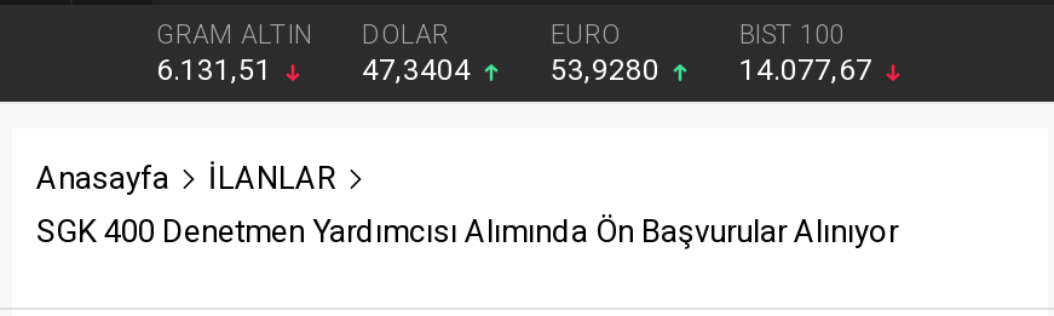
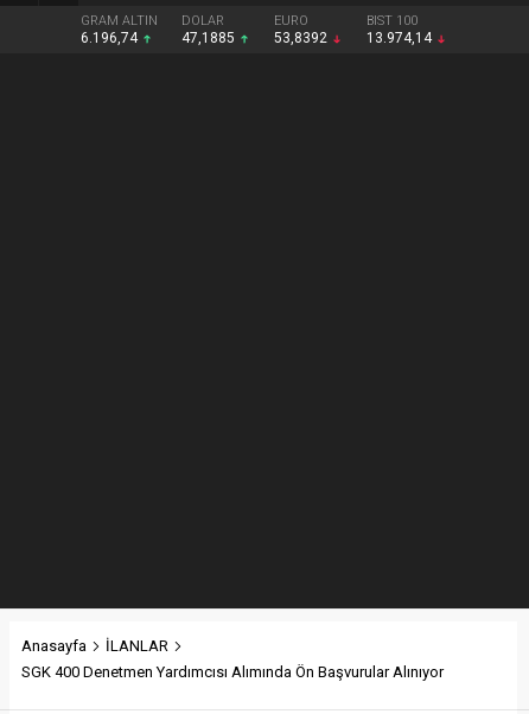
[156,53,280,87] 6.131,51 -> [80,30,141,46] 6.196,74
[362,53,478,87] 47,3404 -> [181,30,238,46] 47,1885
[551,53,667,87] 53,9280 -> [273,30,330,46] 53,8392
[739,53,880,87] 14.077,67 -> [366,30,435,46] 13.974,14

